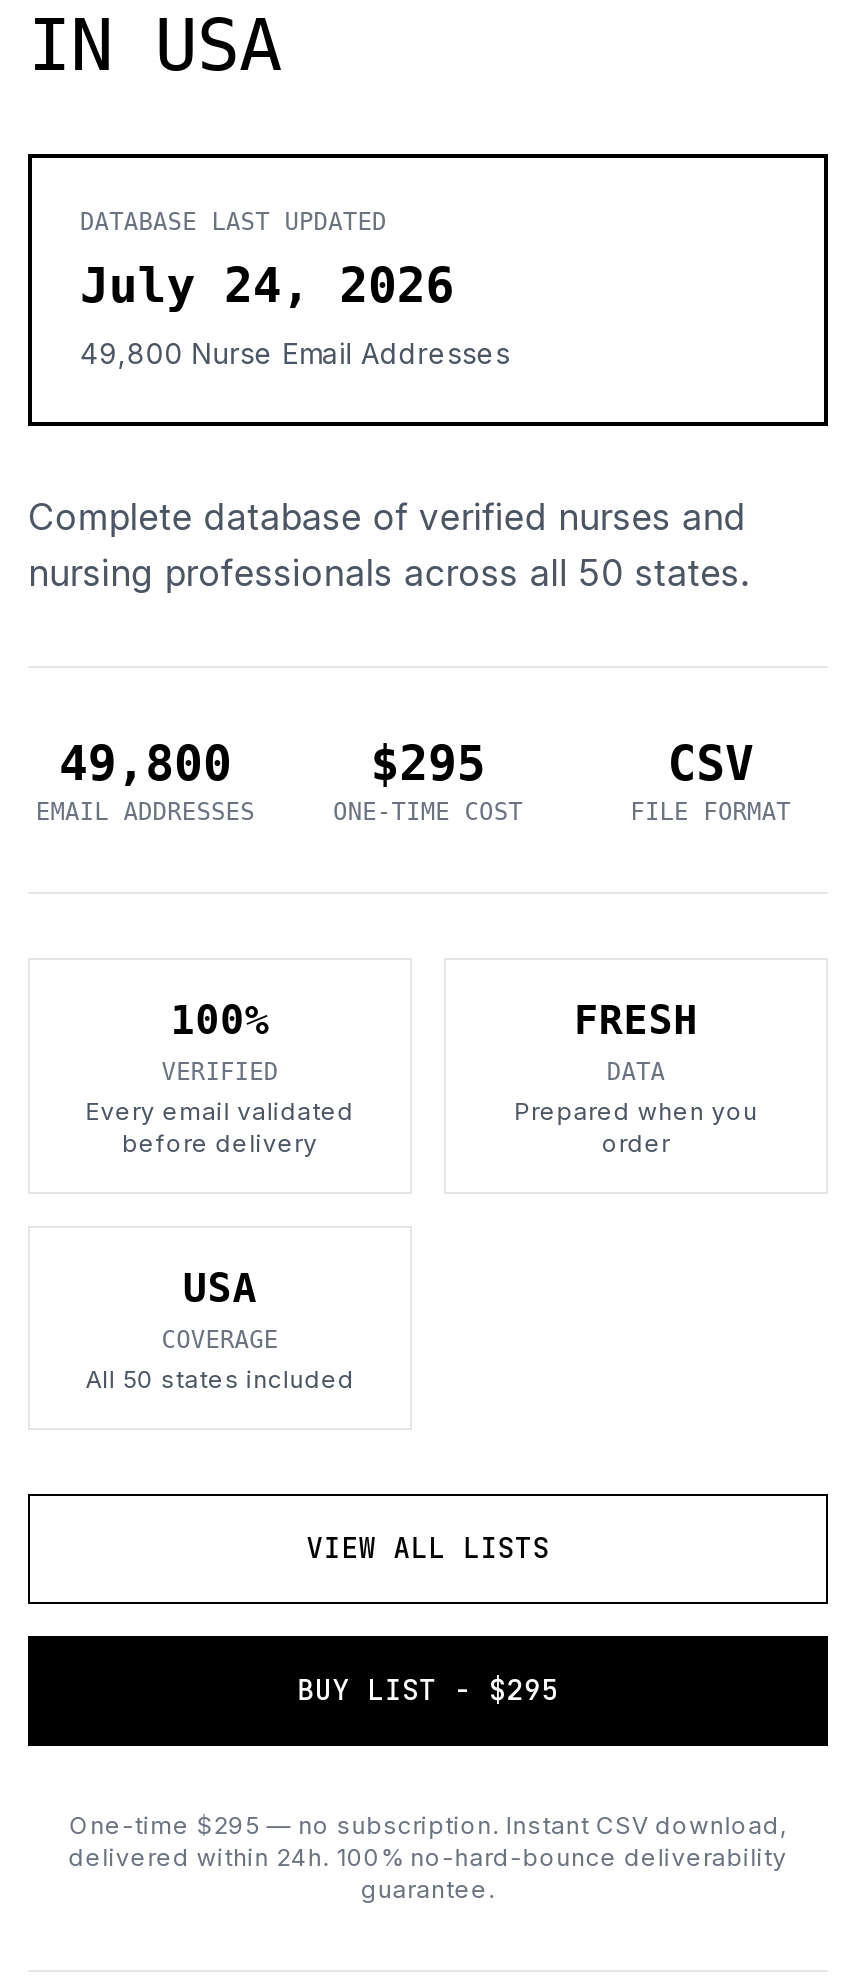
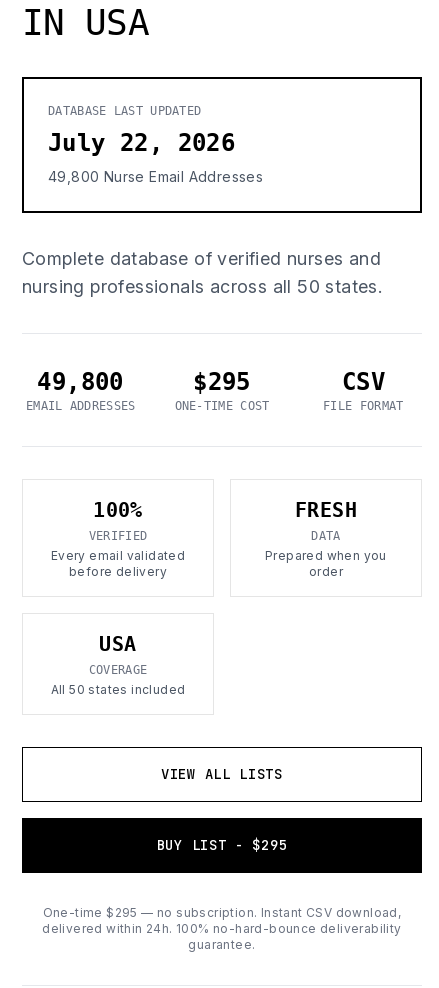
[80,258,454,314] July 24, 2026 -> [48,129,235,157] July 22, 2026

